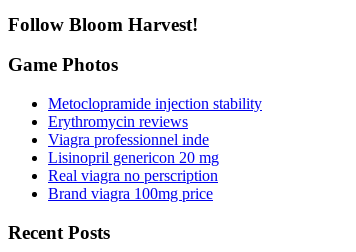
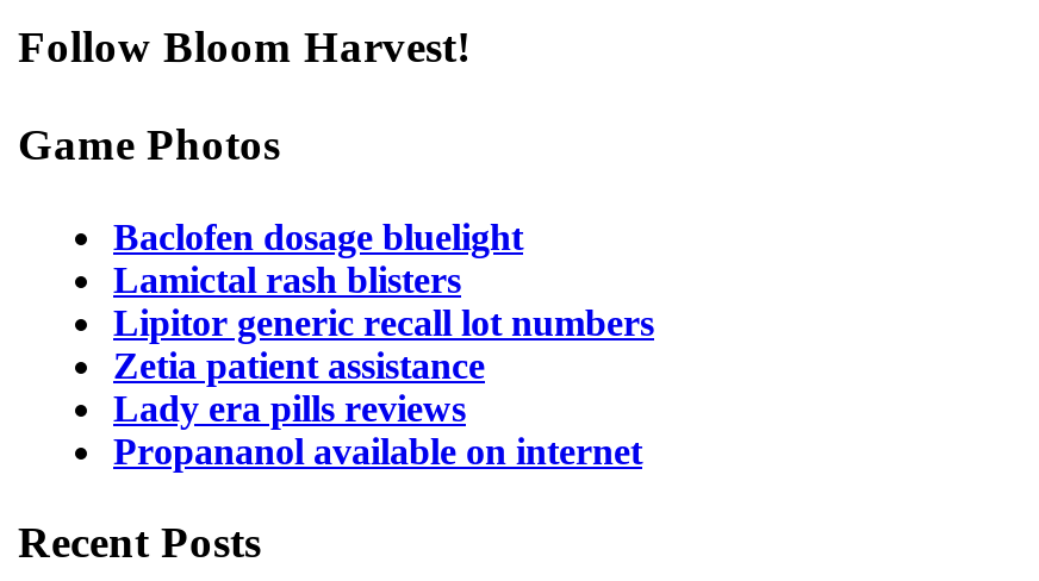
[48,95,262,202] Metoclopramide injection stability | Erythromycin reviews | Viagra professionnel inde | Lisinopril genericon 20 mg | Real viagra no perscription | Brand viagra 100mg price -> [113,216,654,471] Baclofen dosage bluelight | Lamictal rash blisters | Lipitor generic recall lot numbers | Zetia patient assistance | Lady era pills reviews | Propananol available on internet

